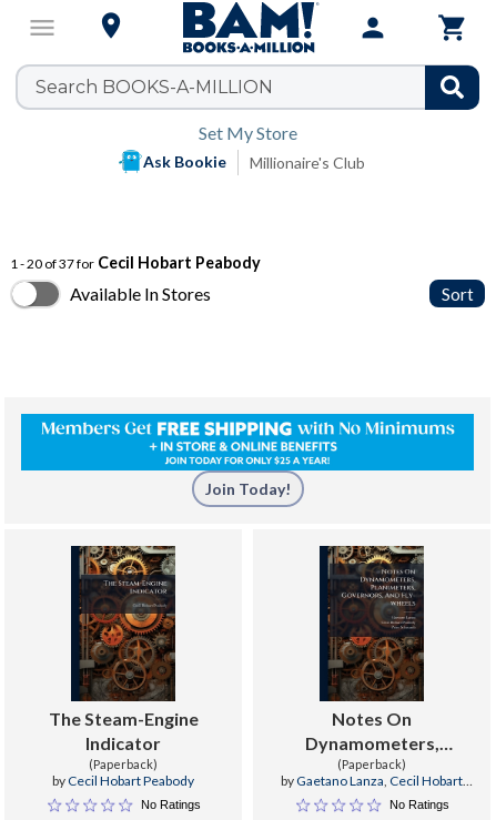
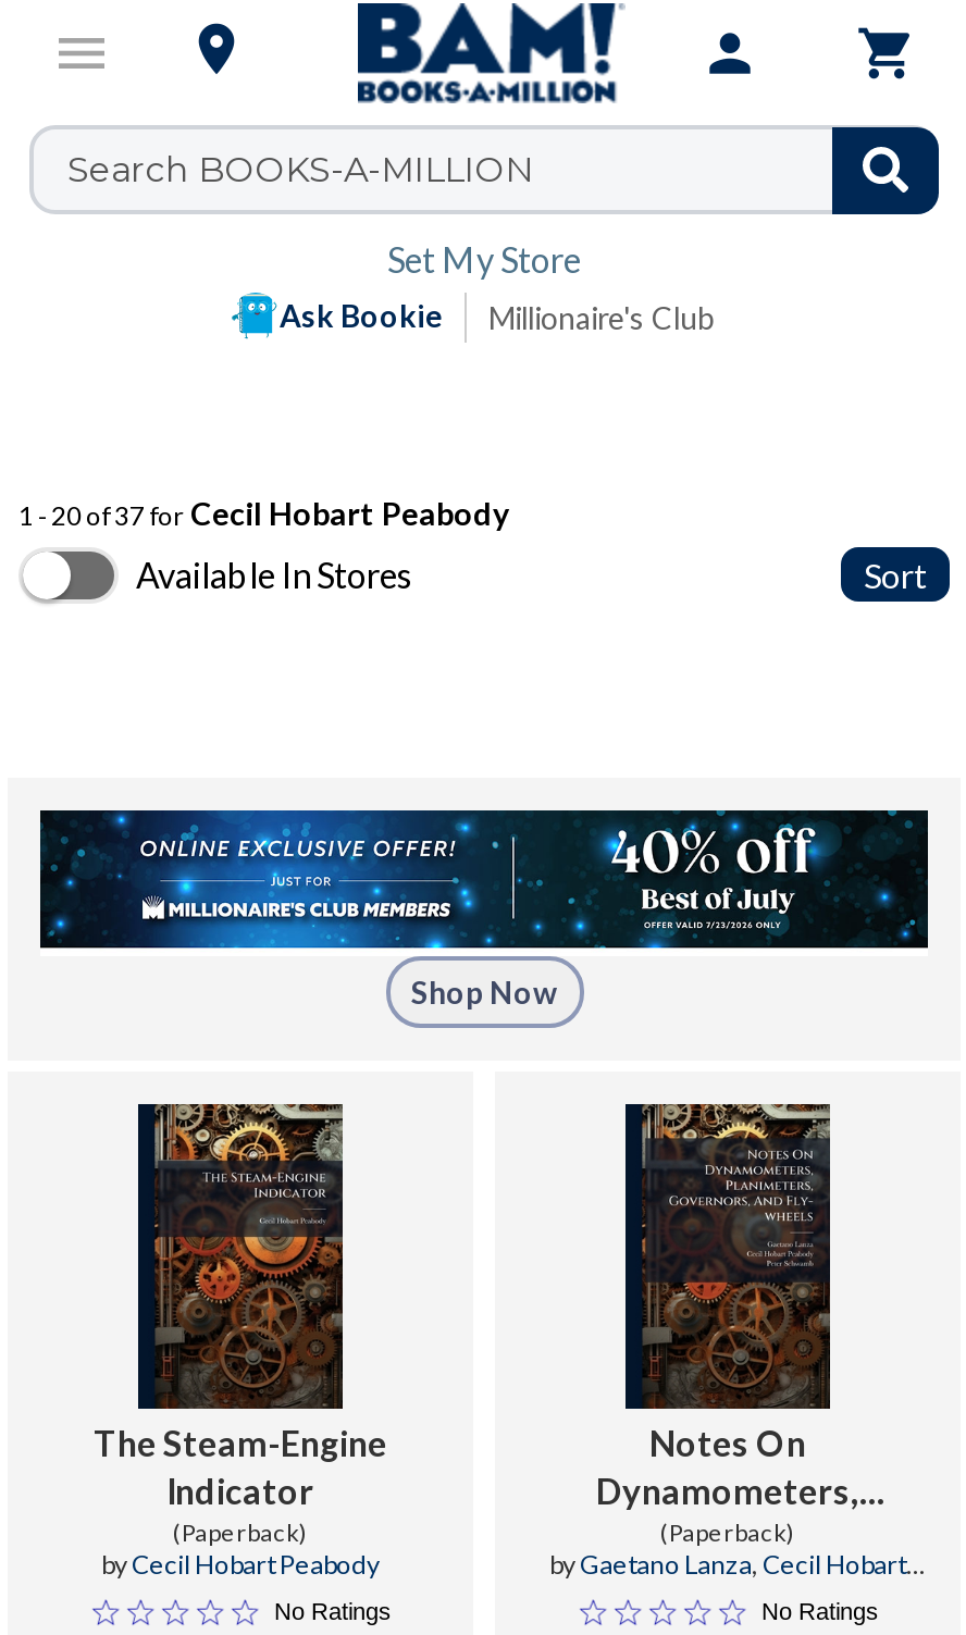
[20,413,475,498] [image] | Join Today! -> [38,808,930,1011] [image] | Shop Now

